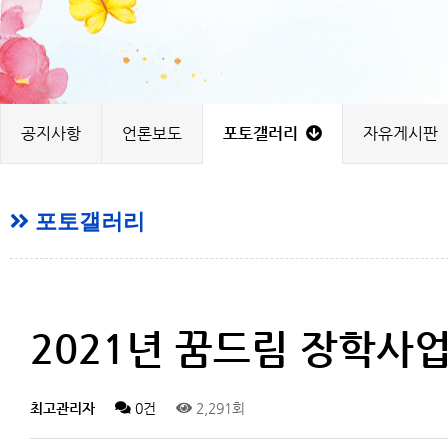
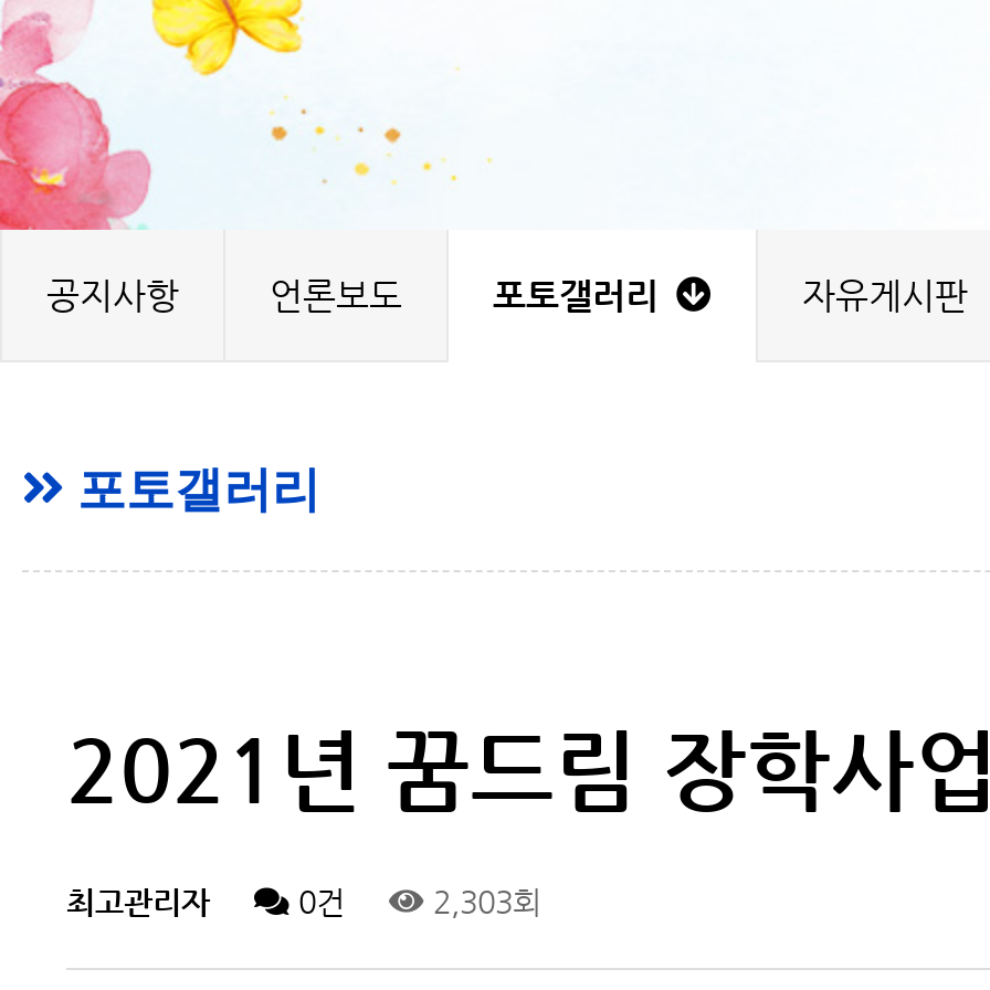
[192,400,245,416] 2,291회 -> [424,884,541,919] 2,303회

